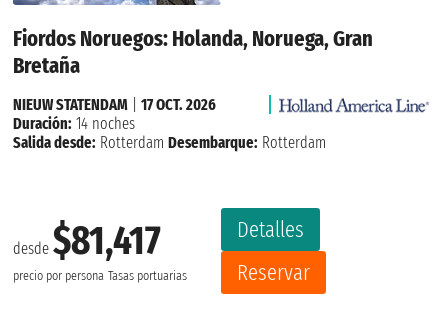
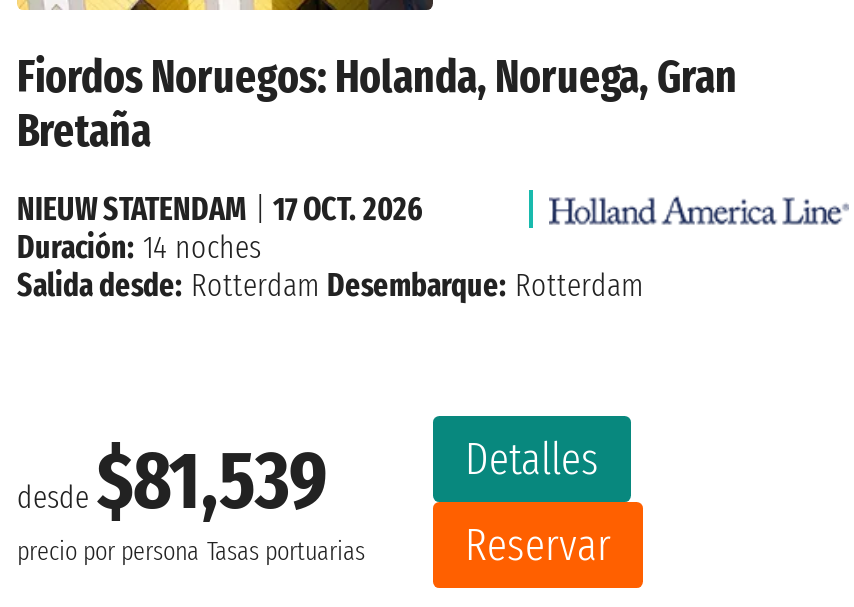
[13,217,161,265] desde$81,417 -> [17,434,327,530] desde$81,539

